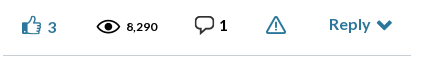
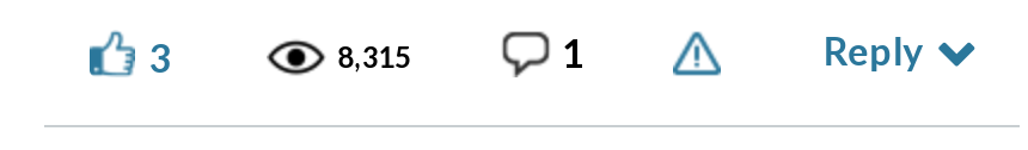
[126,19,157,34] 8,290 -> [338,39,412,74] 8,315

